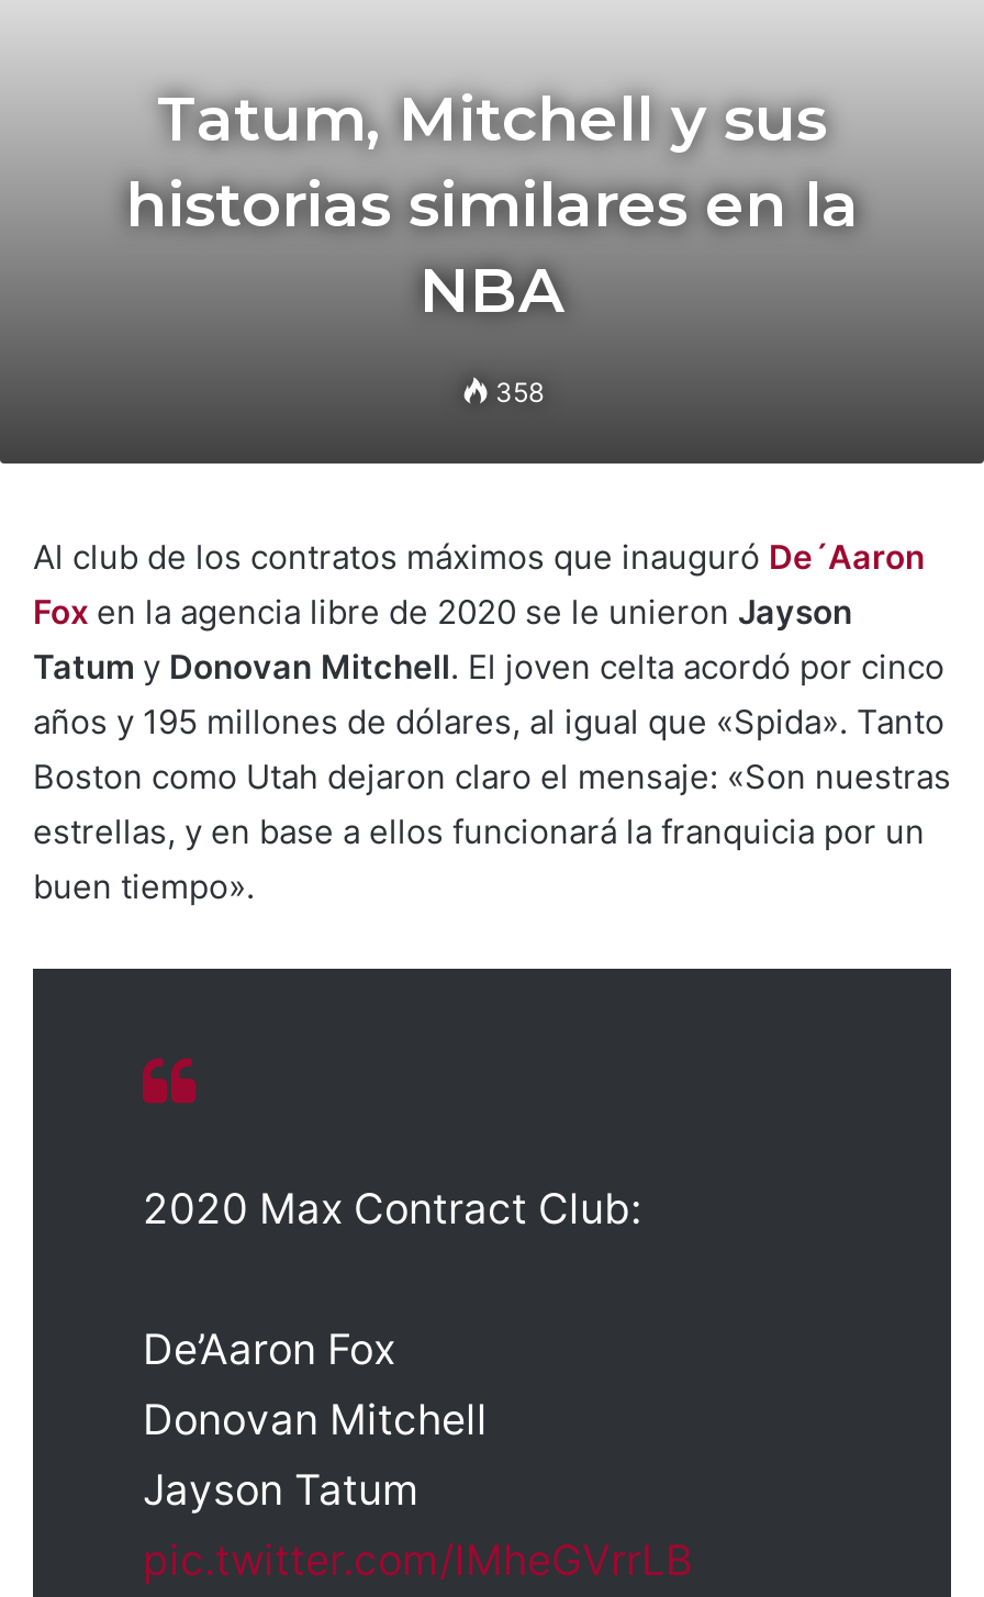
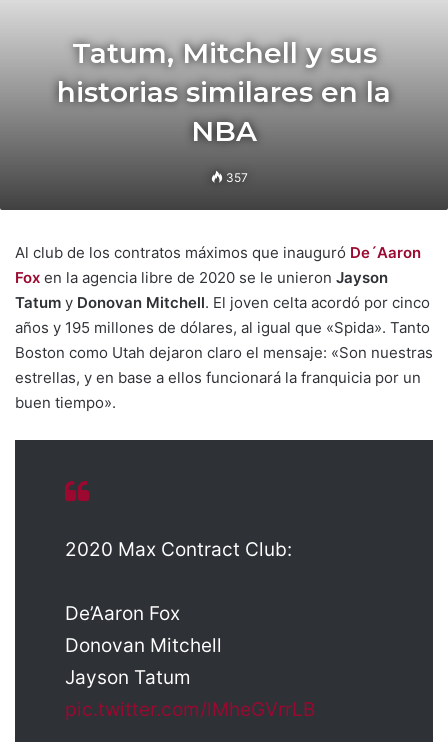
[489,376,544,409] 358 -> [222,170,247,185] 357

